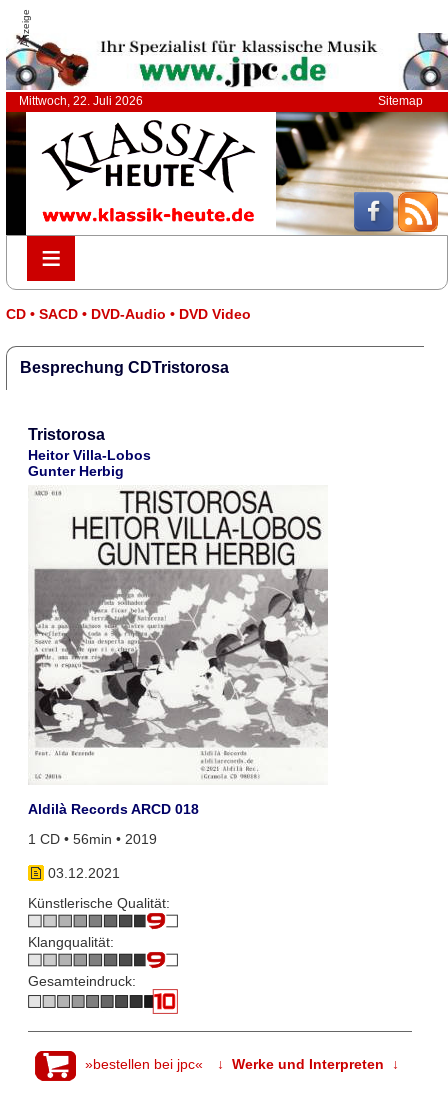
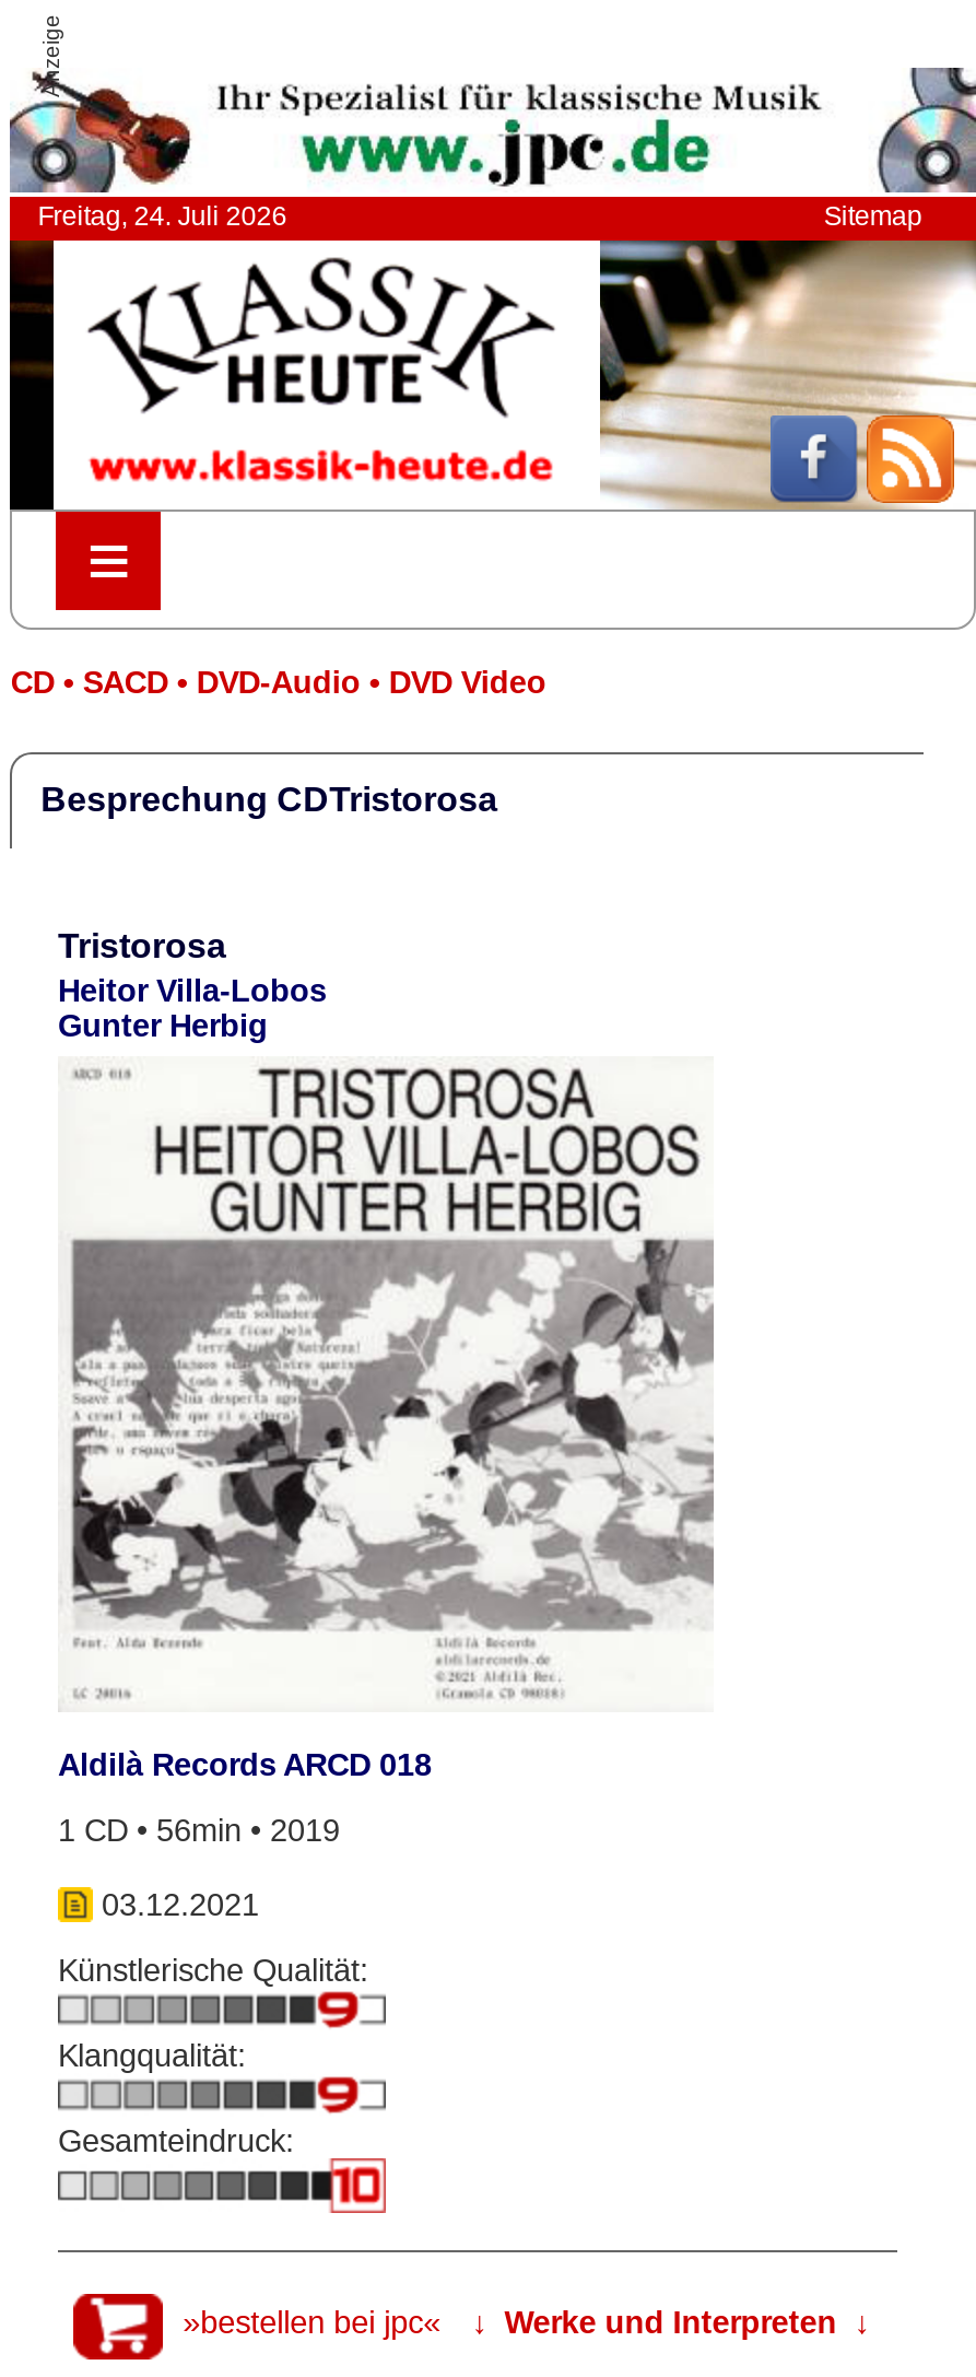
[19,94,143,108] Mittwoch, 22. Juli 2026 -> [38,201,287,232] Freitag, 24. Juli 2026

